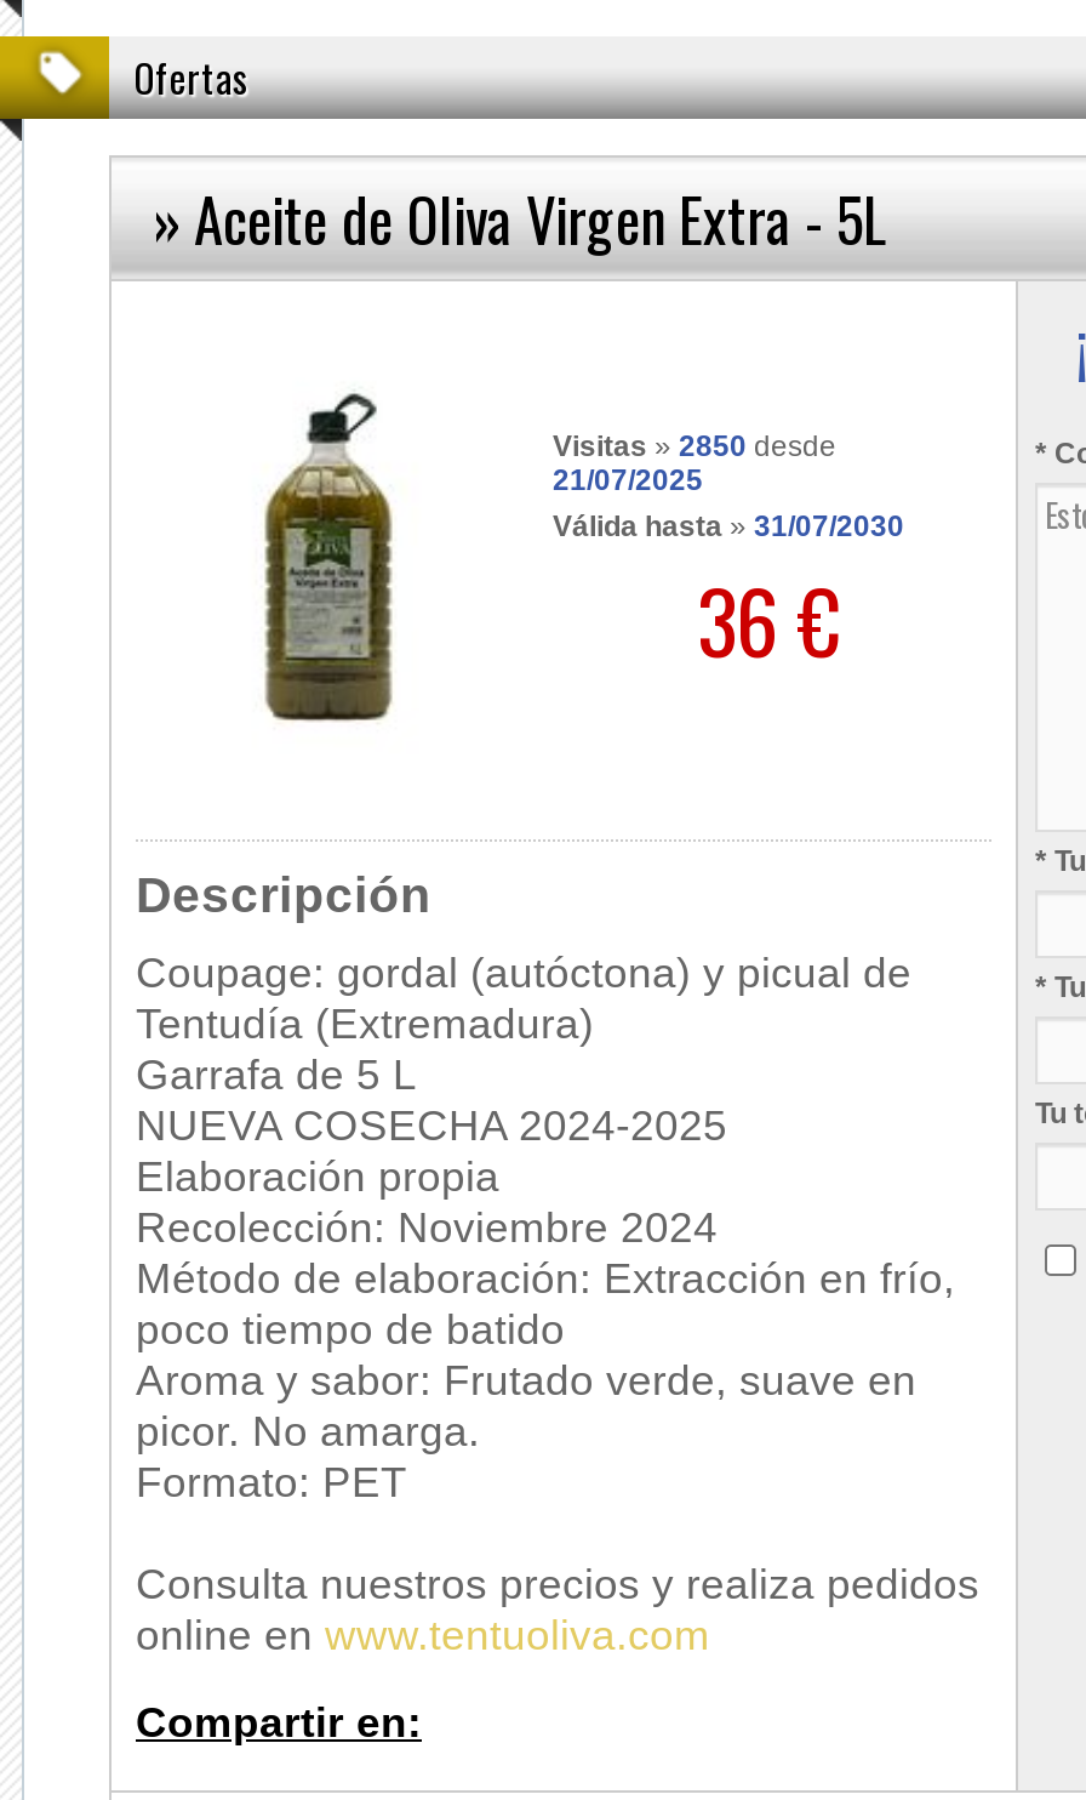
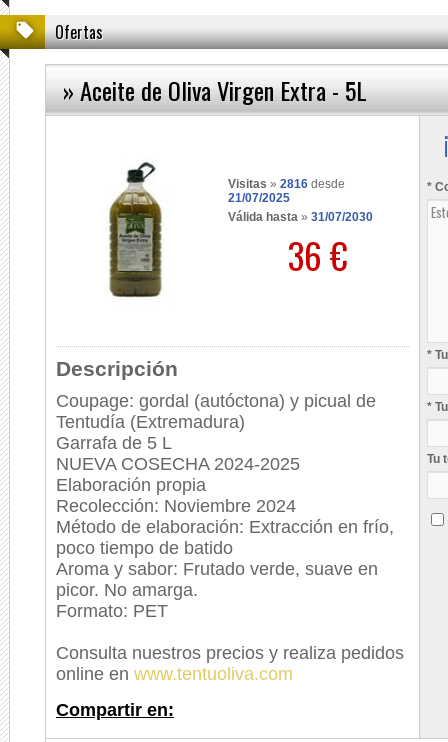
[553,429,836,463] Visitas» 2850 desde -> [228,177,345,191] Visitas» 2816 desde

